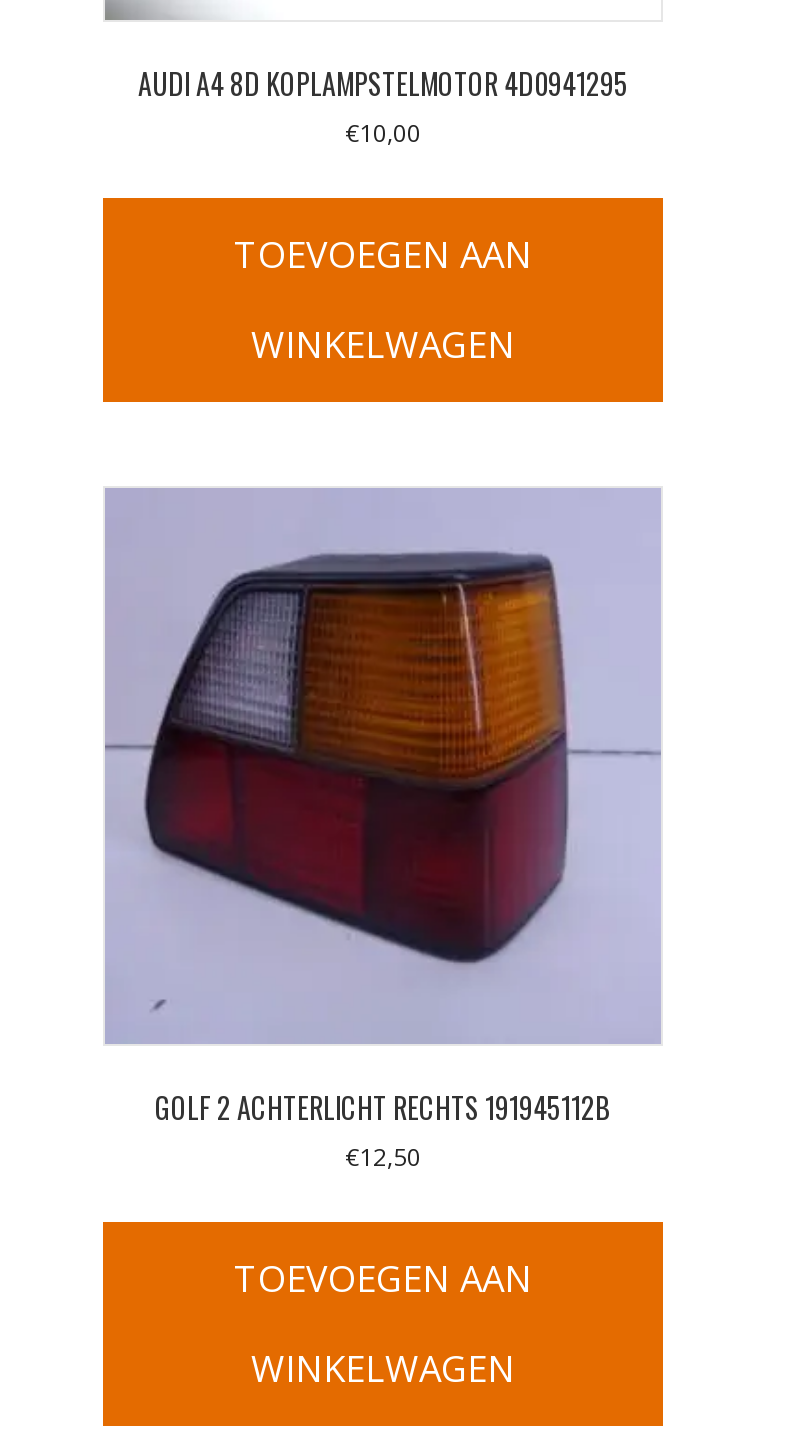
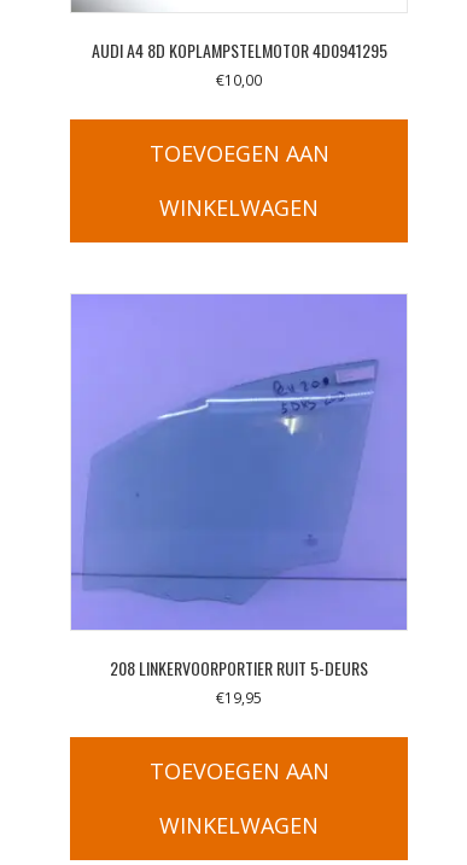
[105,488,659,1174] [image] | GOLF 2 ACHTERLICHT RECHTS 191945112B | €12,50 -> [71,294,407,708] [image] | 208 LINKERVOORPORTIER RUIT 5-DEURS | €19,95

